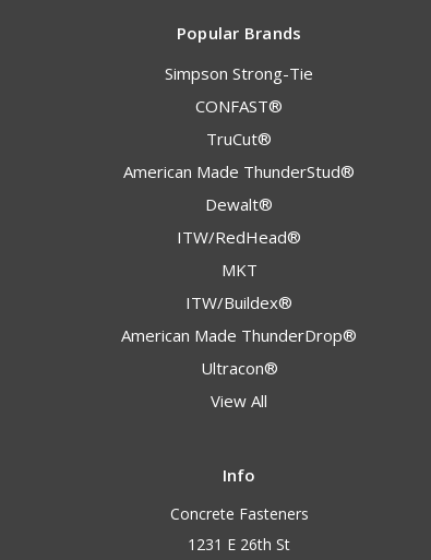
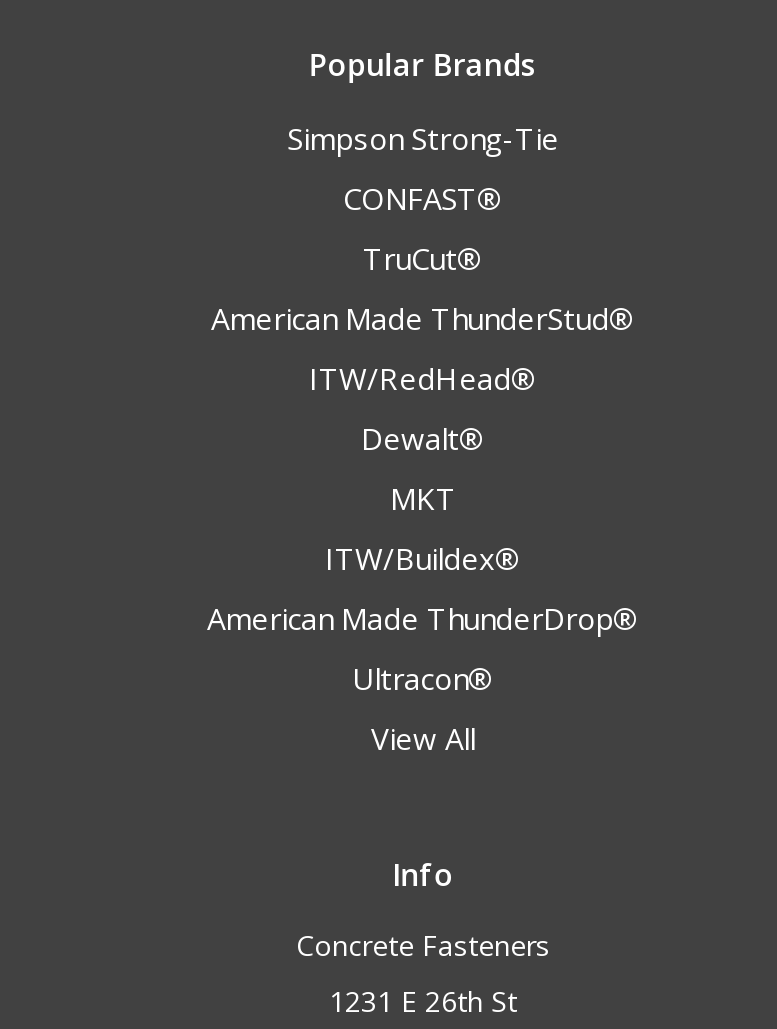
moved [205,194,273,215] -> [361,419,485,459]: Dewalt®
moved [177,226,301,248] -> [309,359,537,399]: ITW/RedHead®

